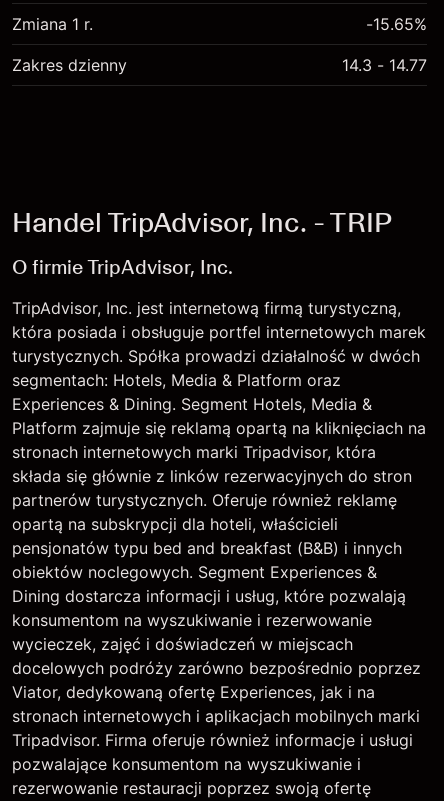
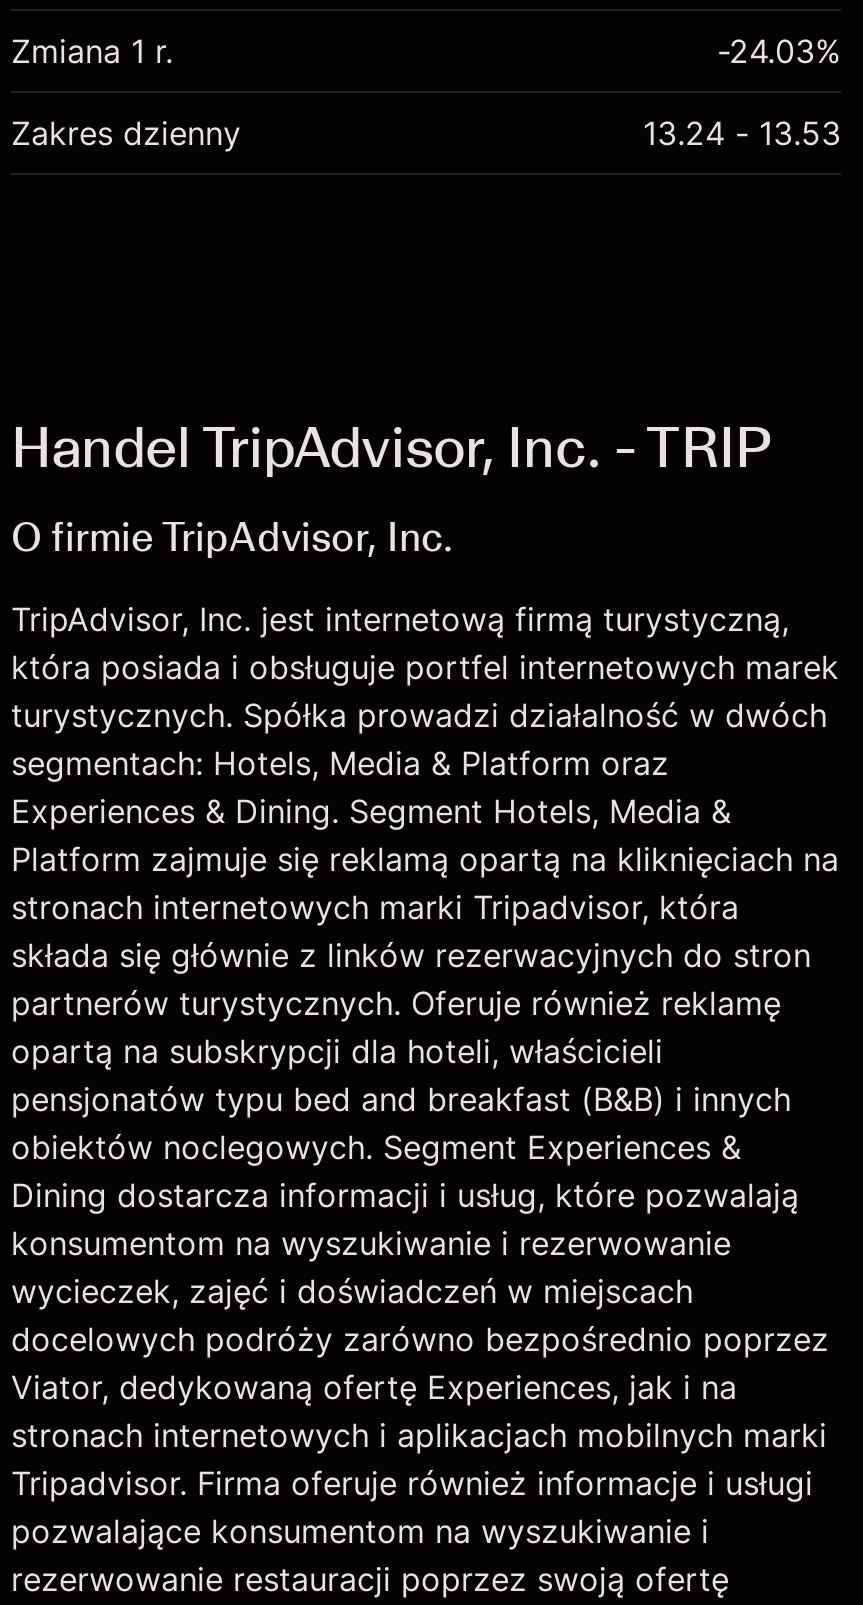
[366,14,427,34] -15.65% -> [717,31,841,71] -24.03%
[342,55,427,75] 14.3 - 14.77 -> [643,113,841,153] 13.24 - 13.53

